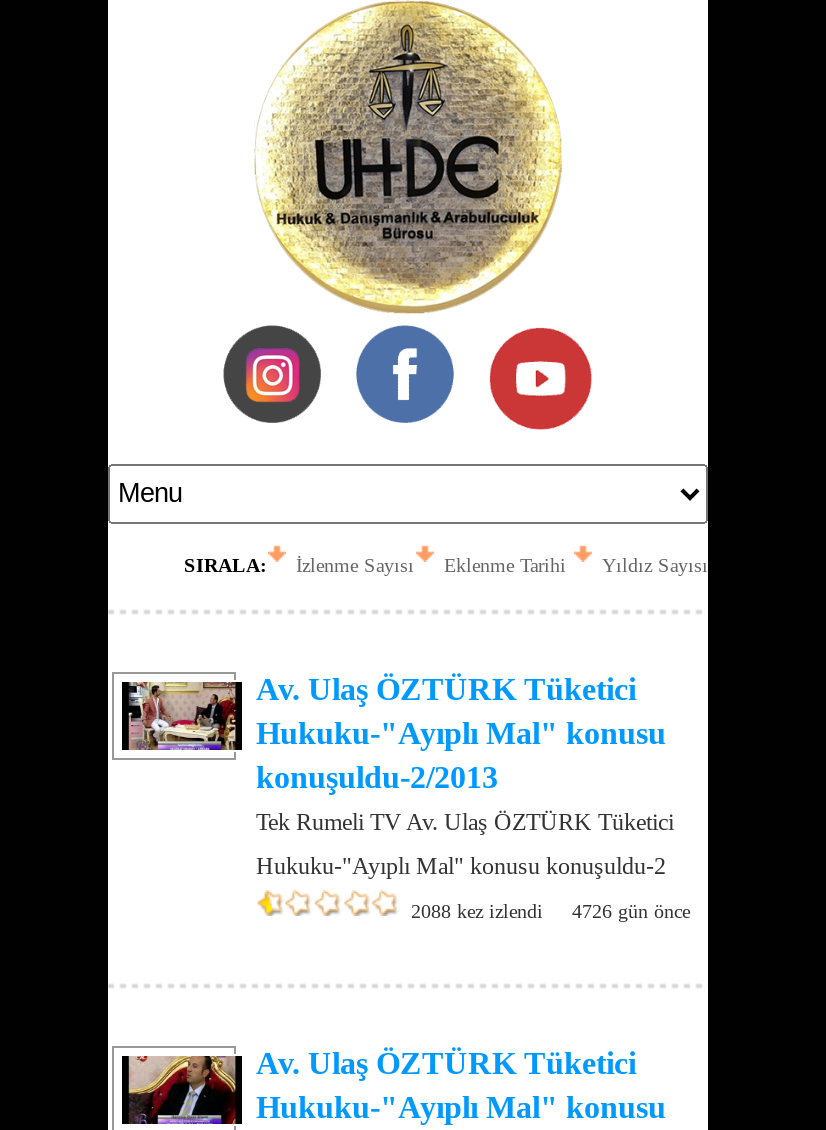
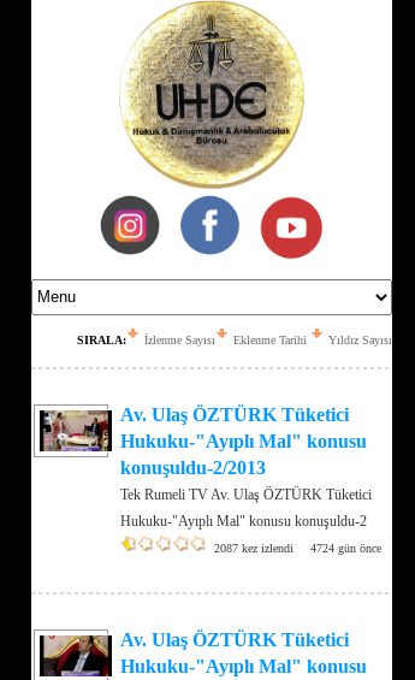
[411,900,543,922] 2088 kez izlendi -> [214,542,293,555] 2087 kez izlendi
[572,900,690,922] 4726 gün önce -> [310,542,381,555] 4724 gün önce

